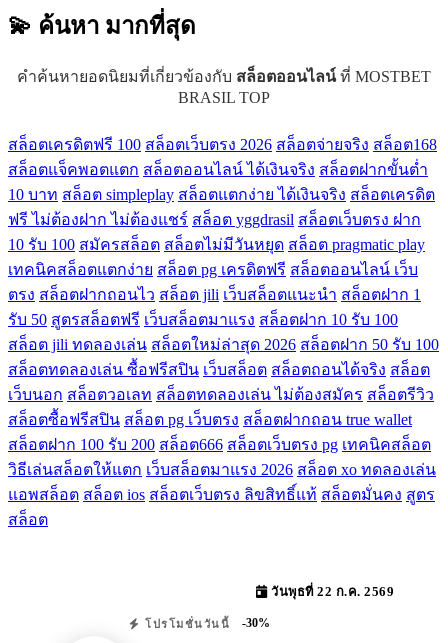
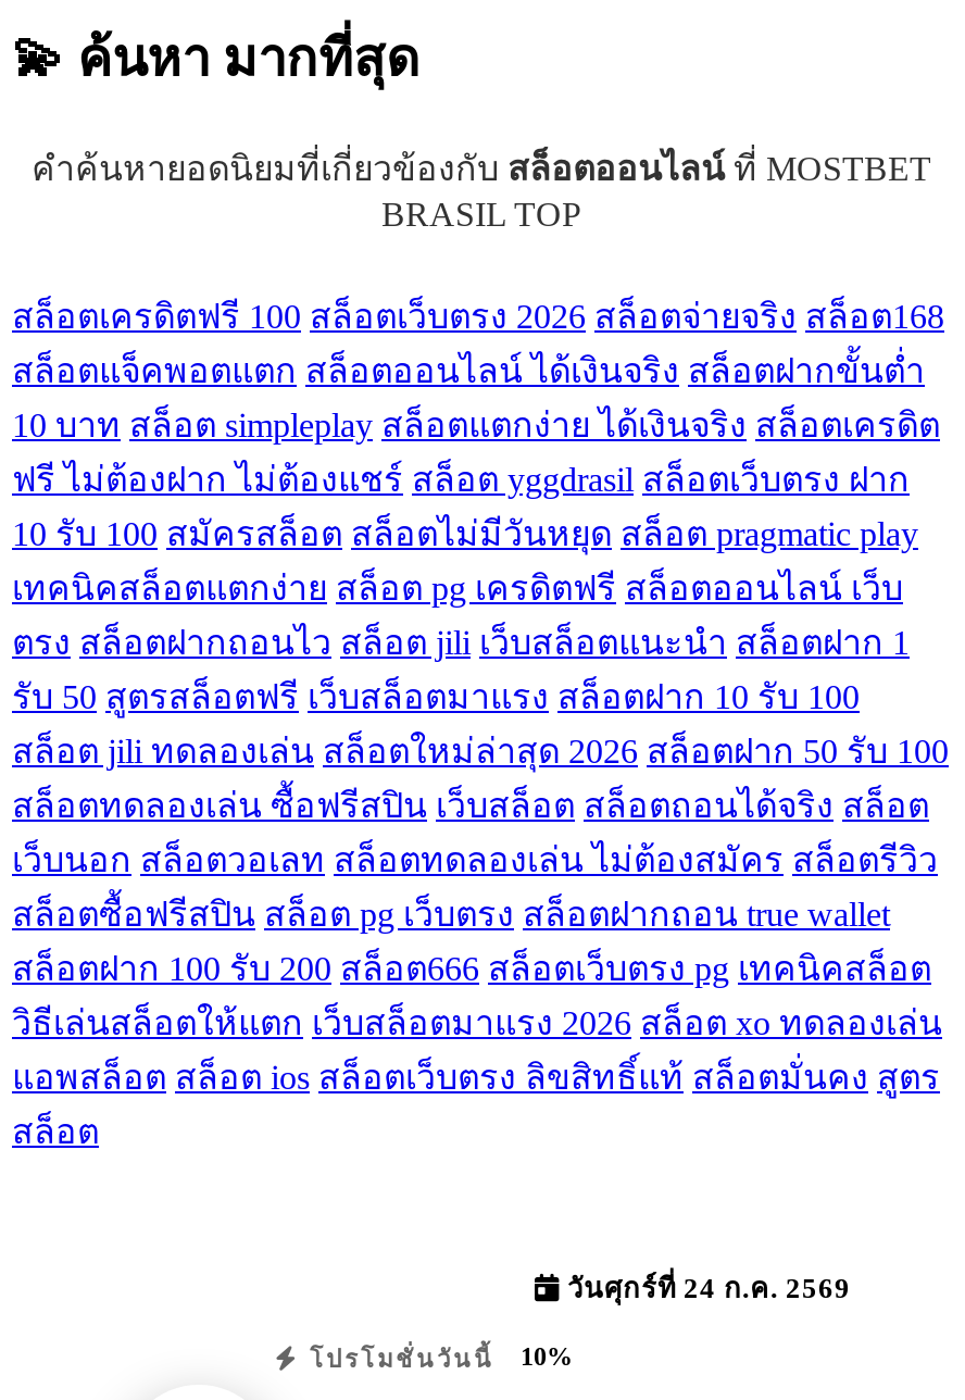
[267,585,394,599] วันพุธที่ 22 ก.ค. 2569 -> [560,1275,851,1305] วันศุกร์ที่ 24 ก.ค. 2569
[140,616,270,630] โปรโมชั่นวันนี้ -30% -> [300,1342,573,1373] โปรโมชั่นวันนี้ 10%

